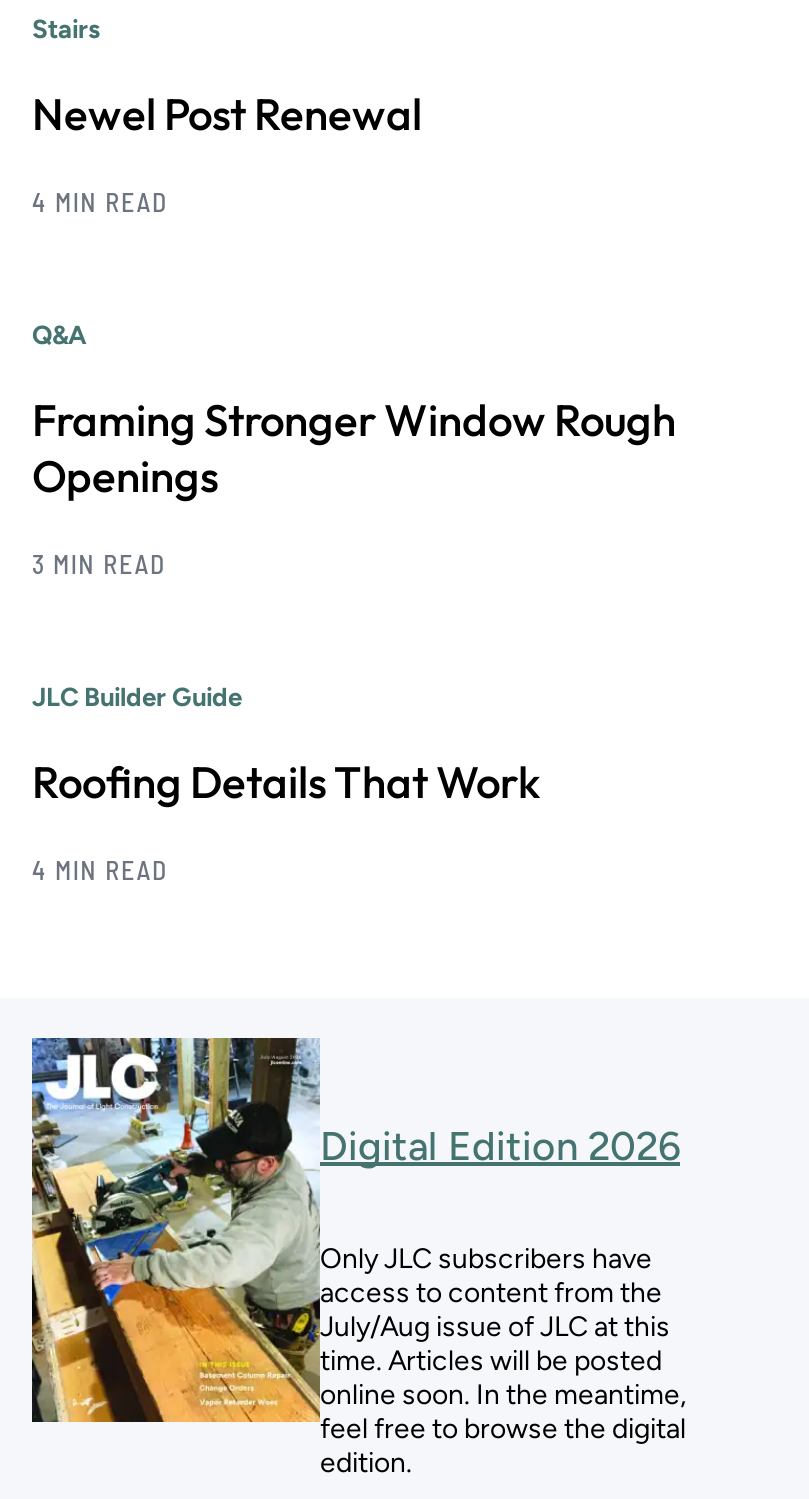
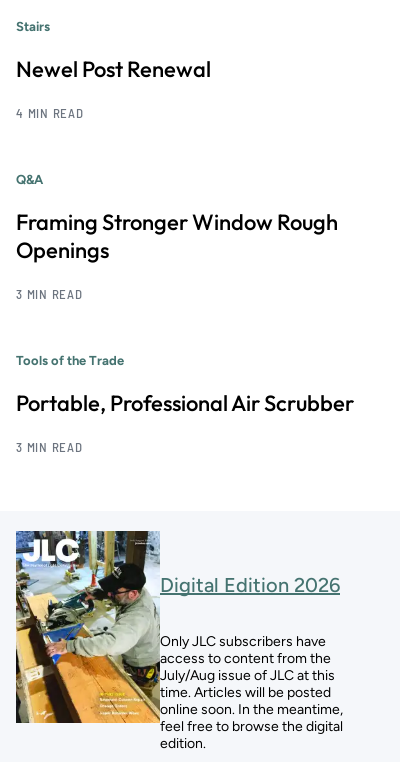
[32,682,242,712] JLC Builder Guide -> [16,353,124,368] Tools of the Trade
[32,754,540,810] Roofing Details That Work -> [16,389,354,417] Portable, Professional Air Scrubber
[32,854,168,886] 4 MIN READ -> [16,439,83,455] 3 MIN READ

